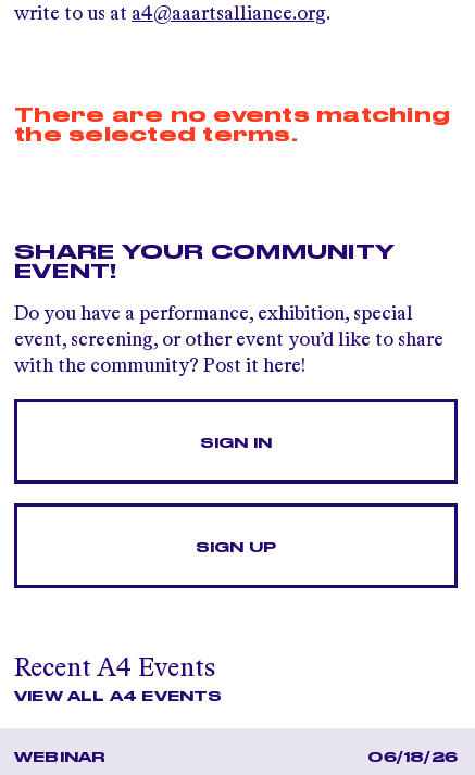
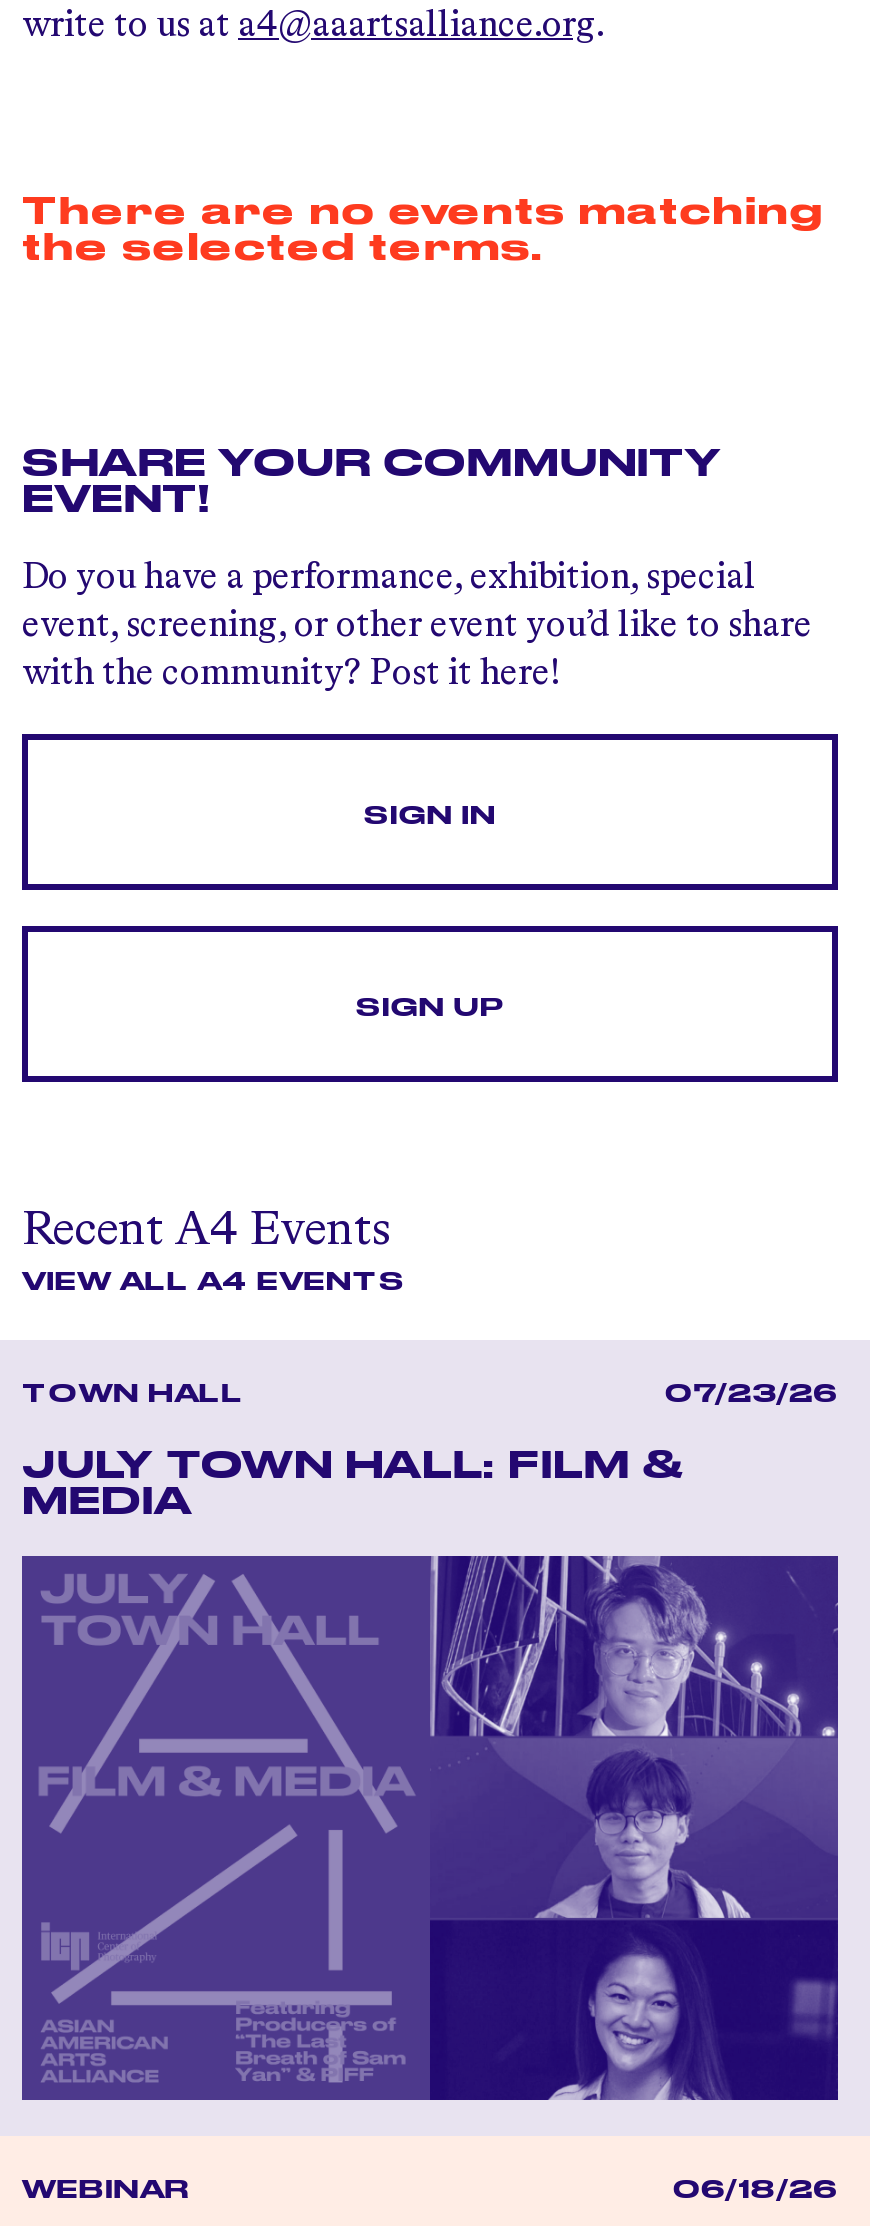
none -> [20,1554,840,2102] [image]
none -> [22,1382,838,1520] TOWN HALL | 07/23/26 | JULY TOWN HALL: FILM & | MEDIA

